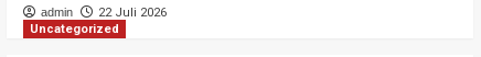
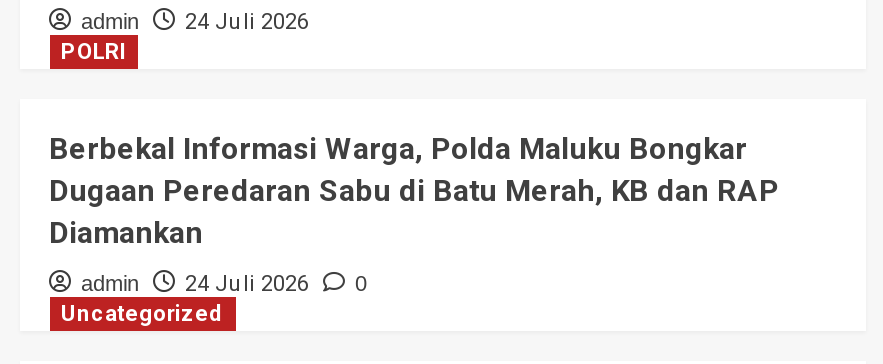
[98,6,166,20] 22 Juli 2026 -> [49,9,779,297] 24 Juli 2026 | POLRI | Berbekal Informasi Warga, Polda Maluku Bongkar | Dugaan Peredaran Sabu di Batu Merah, KB dan RAP | Diamankan | admin | 24 Juli 2026 | 0

